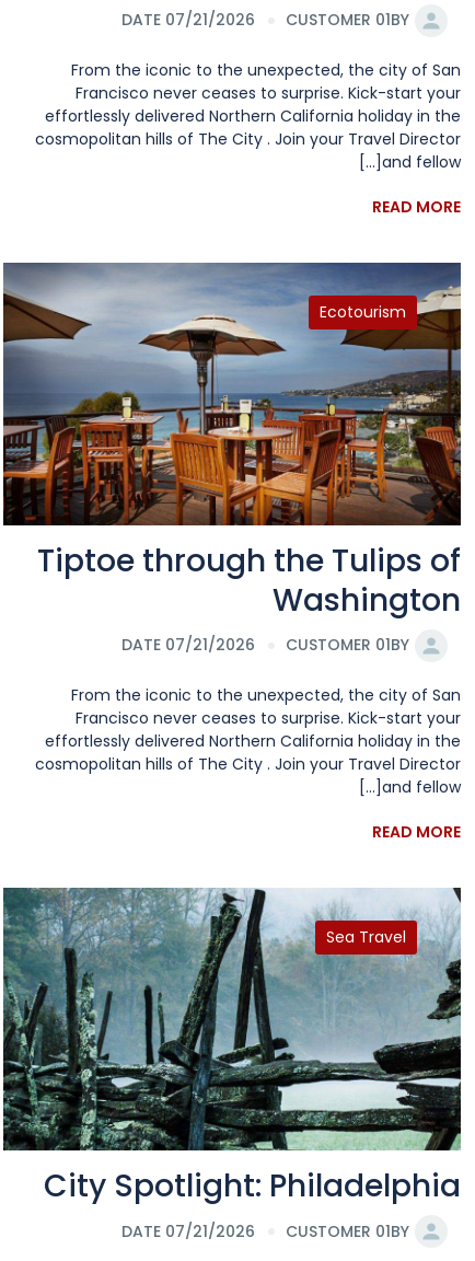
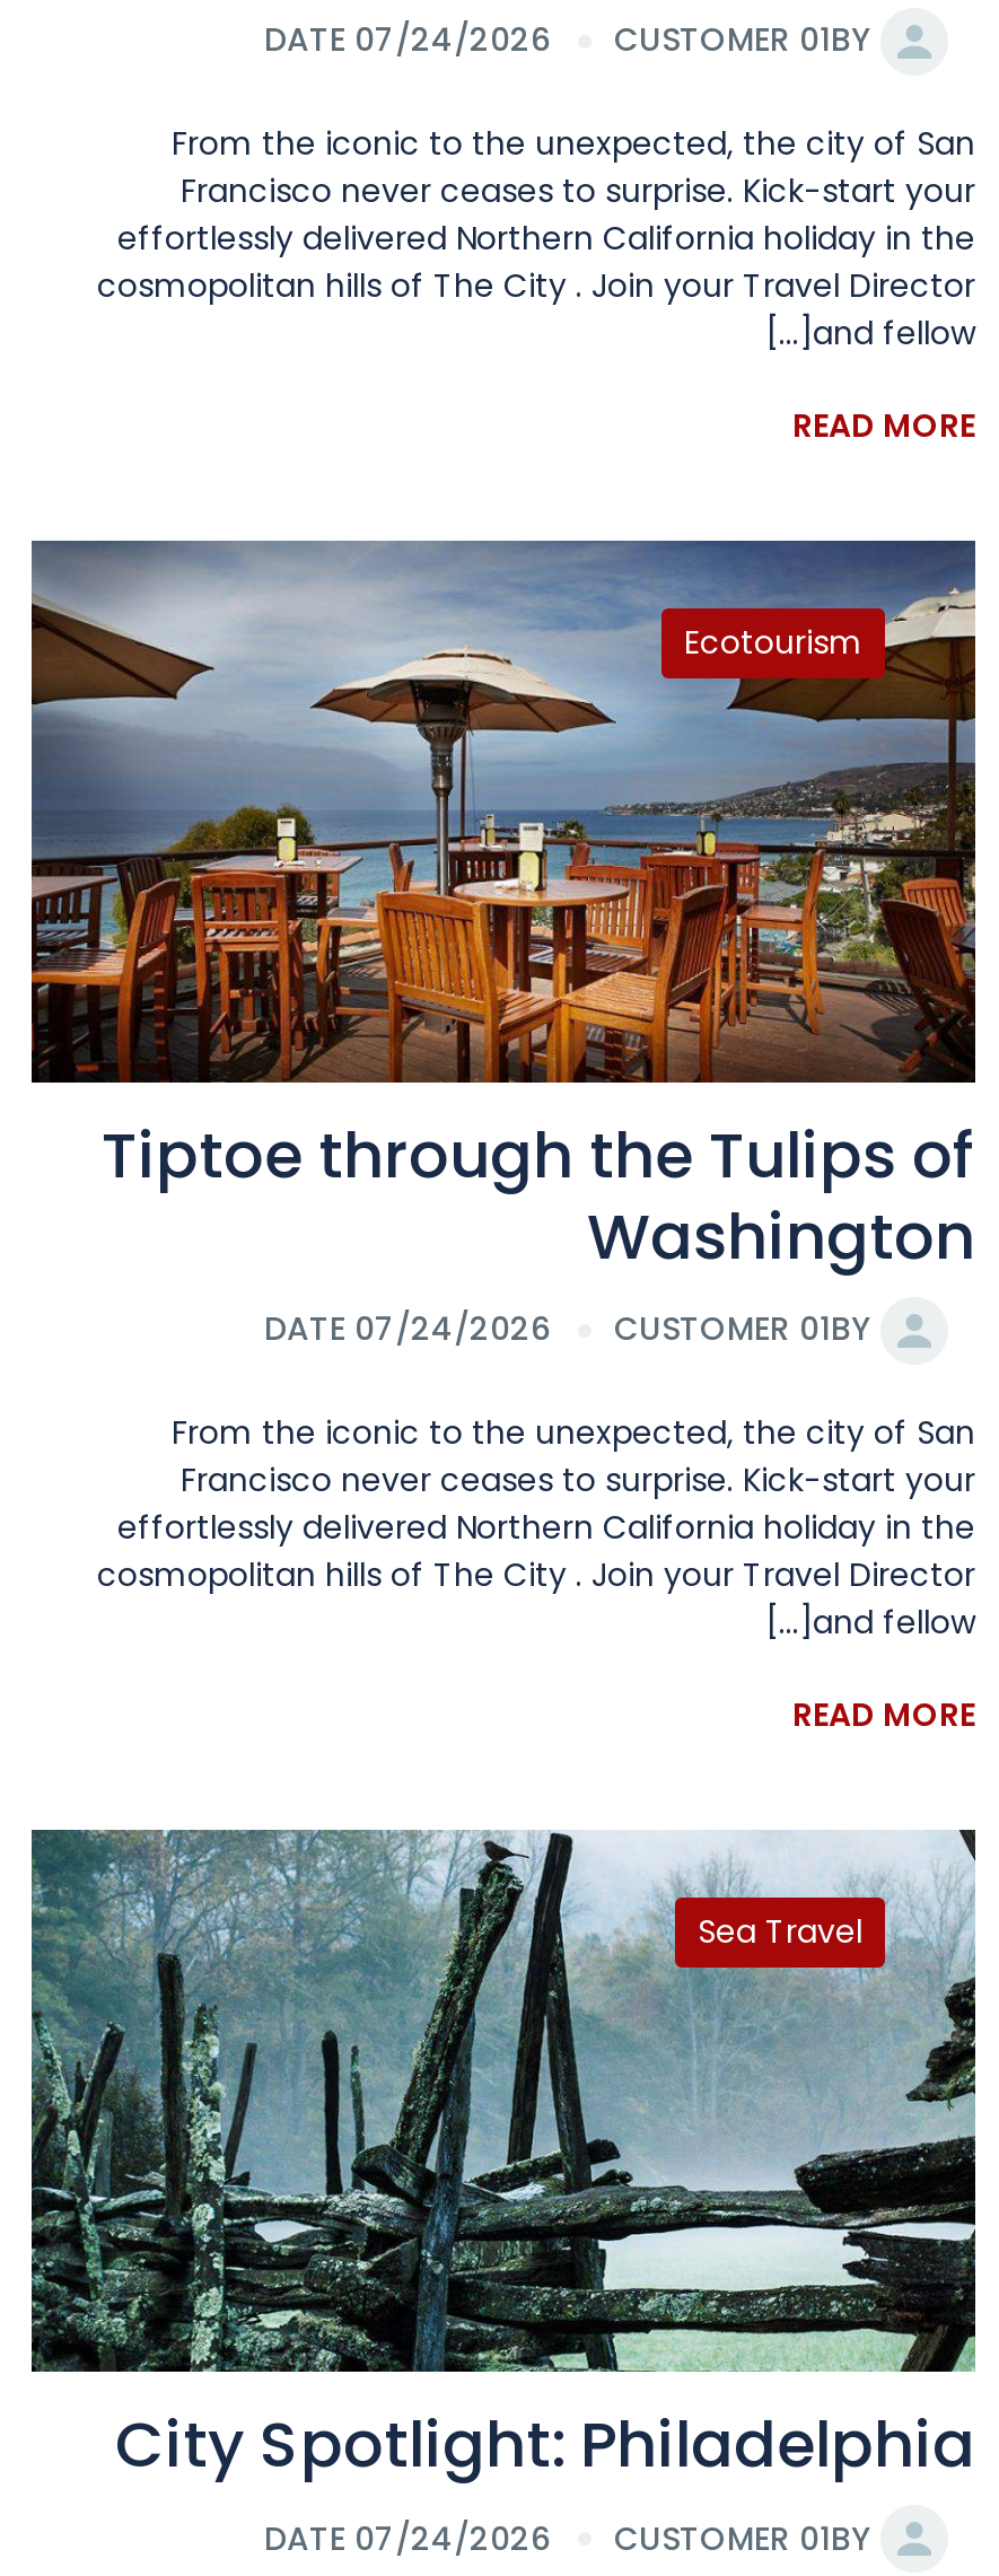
[121,9,255,31] DATE 07/21/2026 -> [264,17,551,63] DATE 07/24/2026
[121,634,255,656] DATE 07/21/2026 -> [264,1307,551,1352] DATE 07/24/2026
[121,1220,255,1242] DATE 07/21/2026 -> [264,2515,551,2560] DATE 07/24/2026

